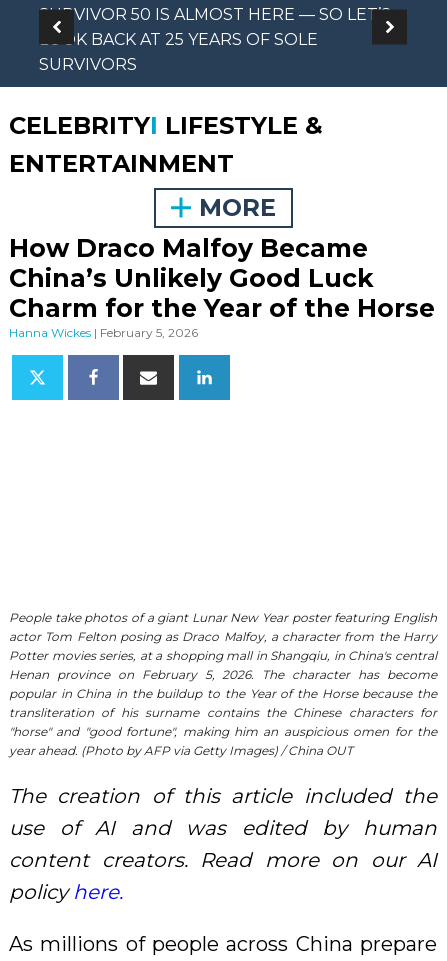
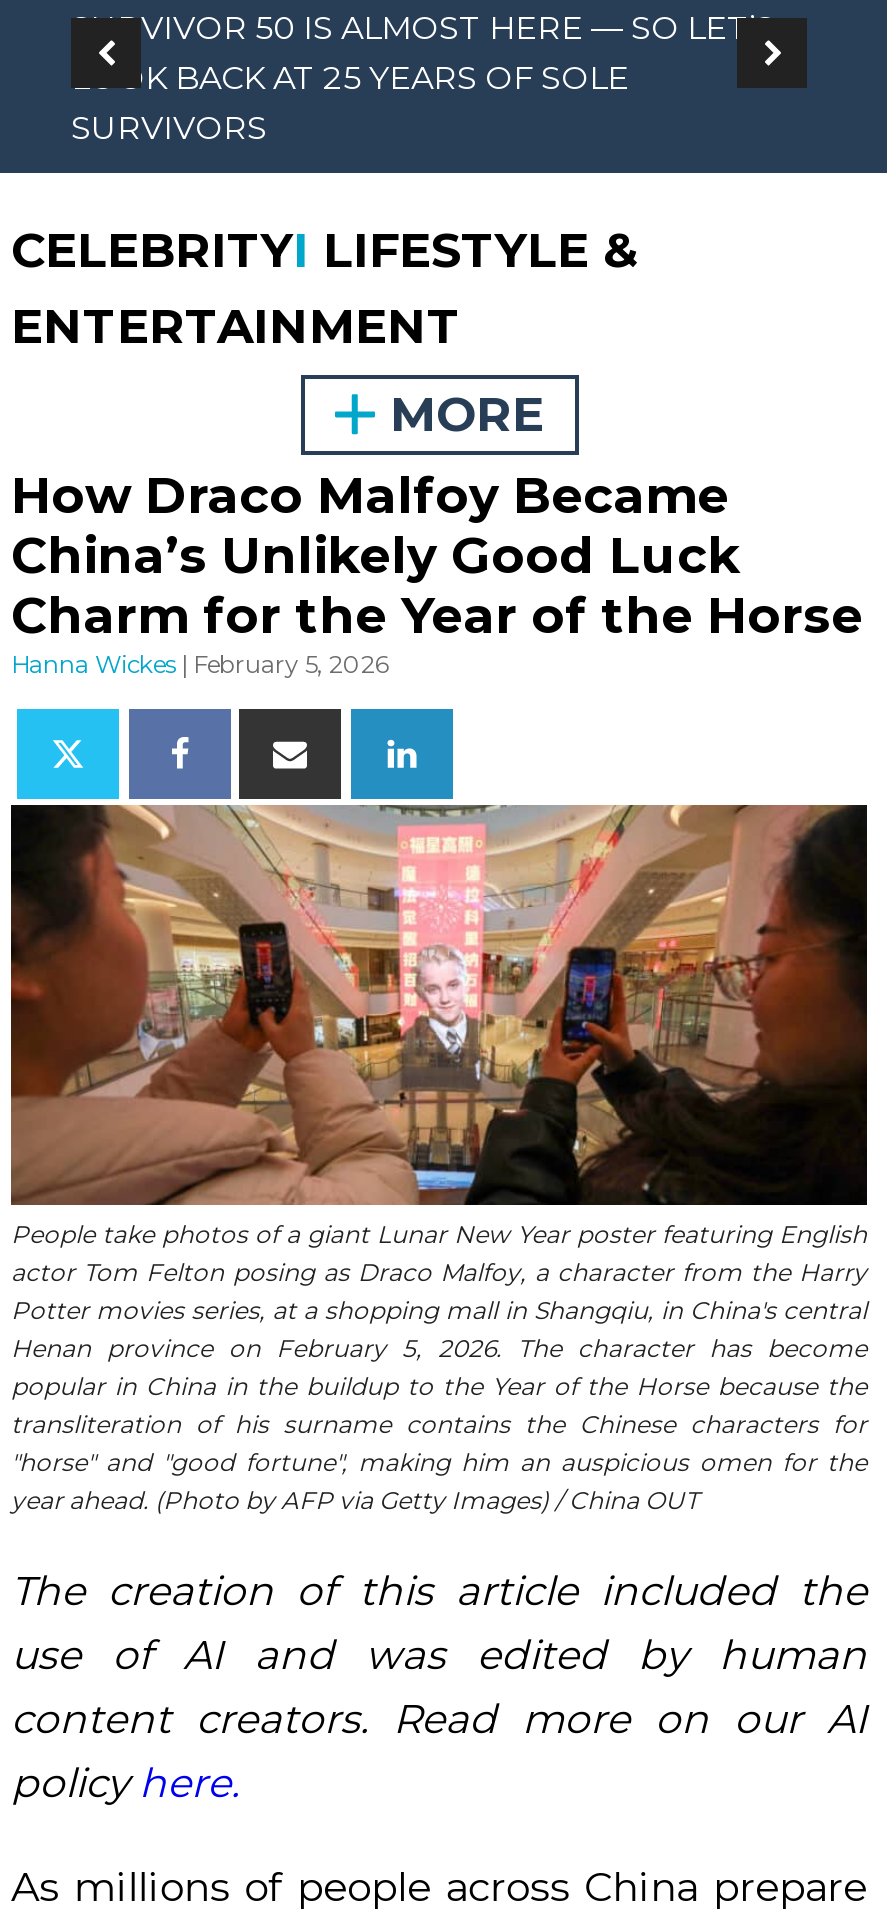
none -> [9,803,869,1207] [image]

